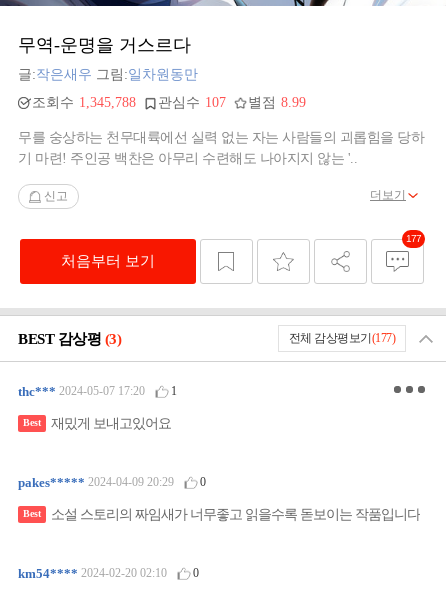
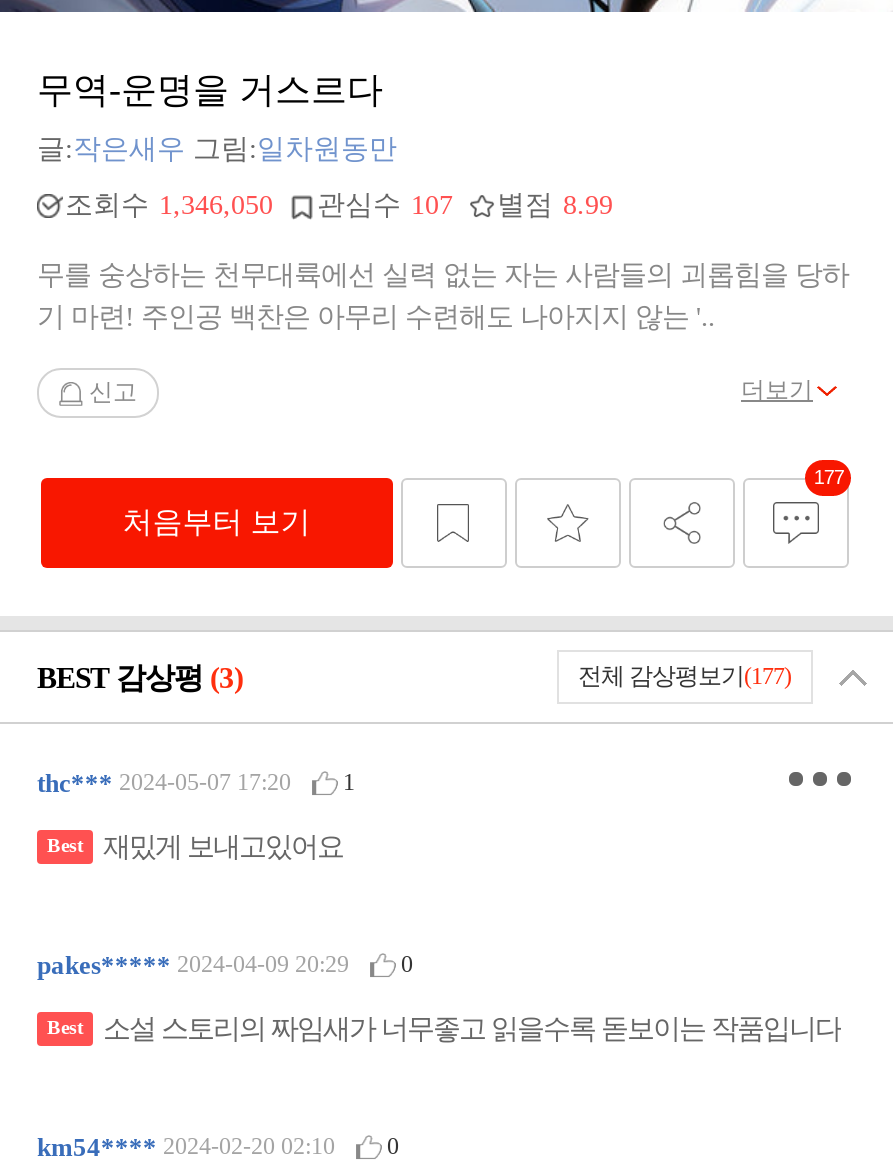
[32,95,306,110] 조회수 1,345,788 관심수 107 별점 8.99 -> [65,190,613,220] 조회수 1,346,050 관심수 107 별점 8.99

